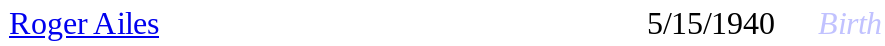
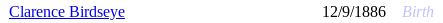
[9,7,775,41] Roger Ailes | 5/15/1940 -> [9,3,386,20] Clarence Birdseye | 12/9/1886

